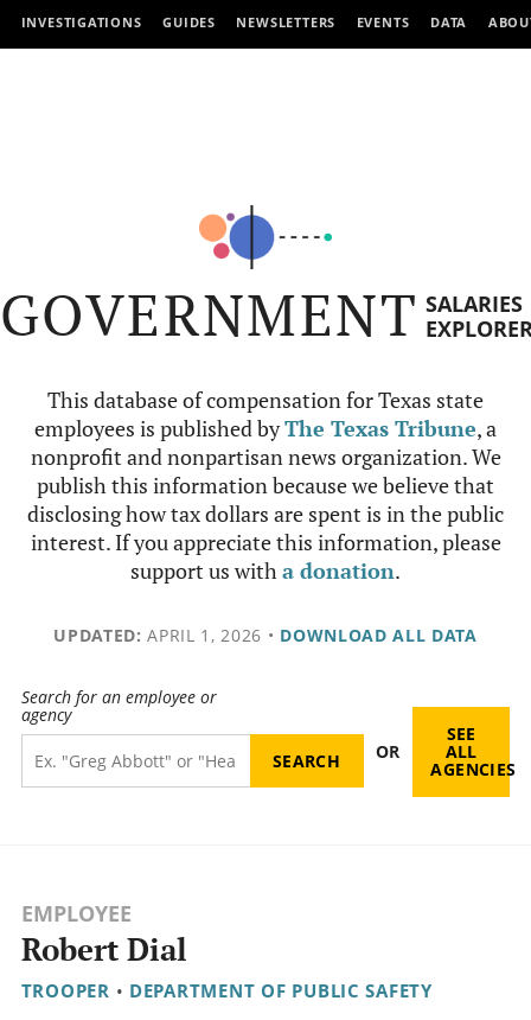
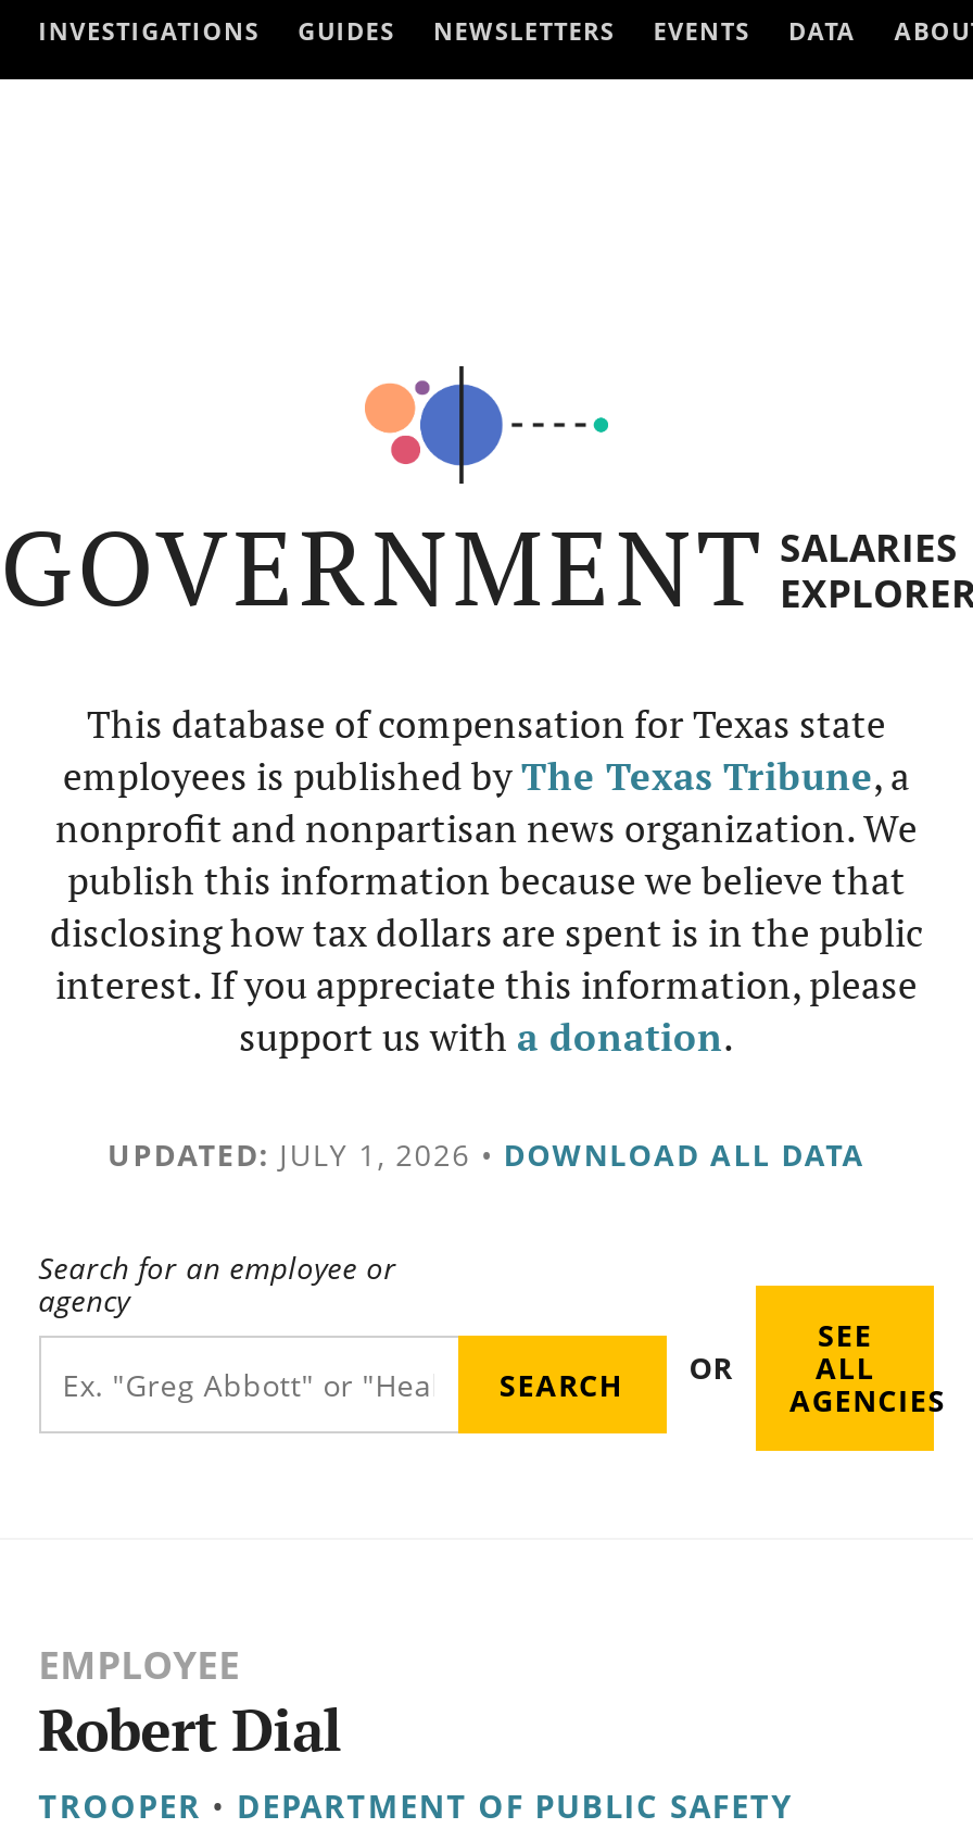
[54,624,477,646] UPDATED: APRIL 1, 2026 • DOWNLOAD ALL DATA -> [108,1134,865,1175] UPDATED: JULY 1, 2026 • DOWNLOAD ALL DATA

